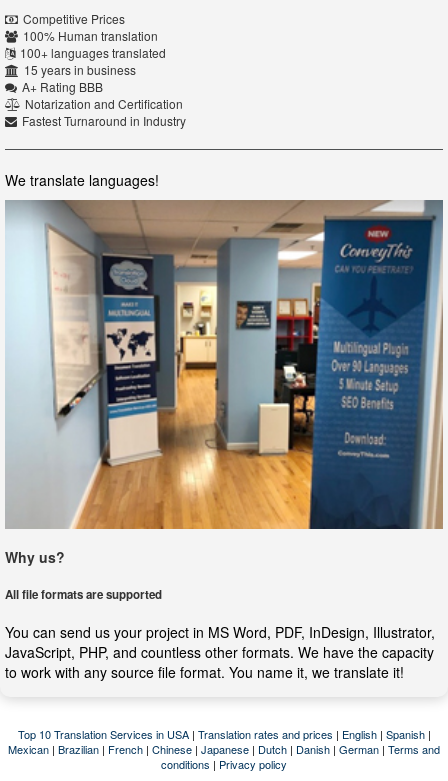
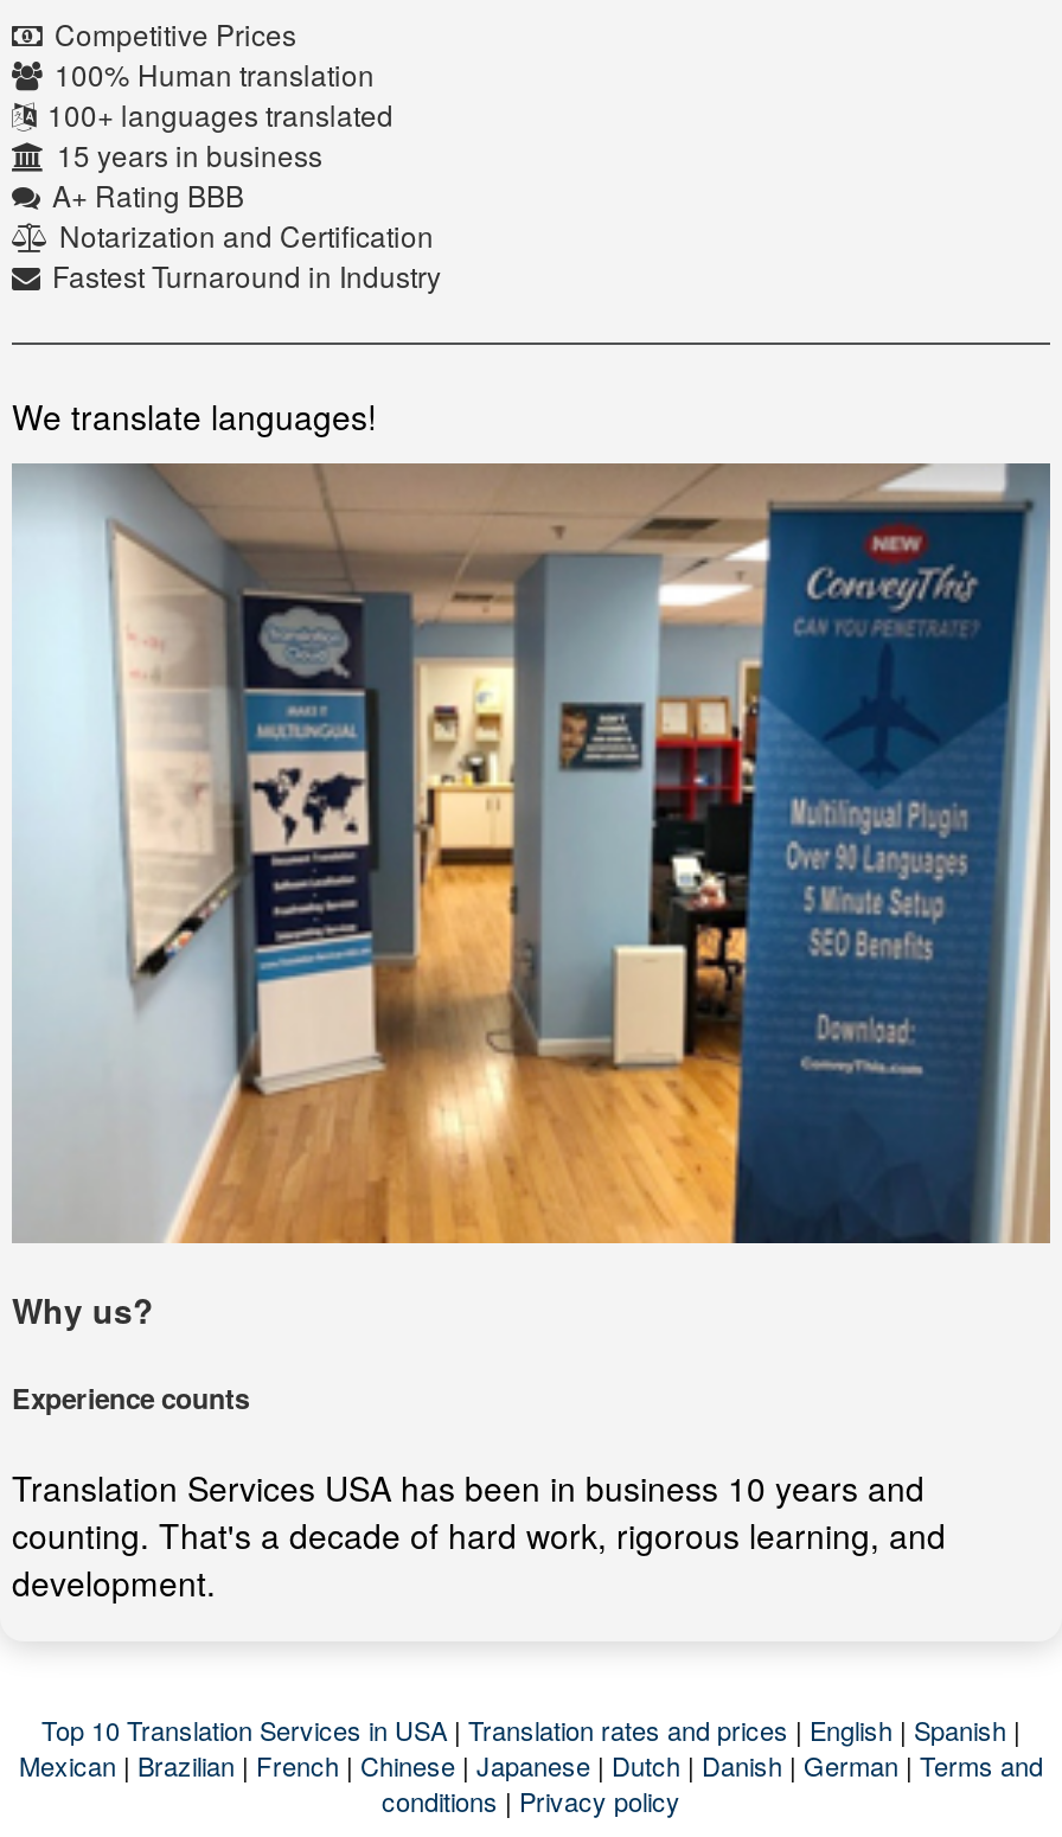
[5,585,162,602] All file formats are supported -> [12,1377,249,1417] Experience counts
[5,622,435,682] You can send us your project in MS Word, PDF, InDesign, Illustrator, | JavaScript, PHP, and countless other formats. We have the capacity | to work with any source file format. You name it, we translate it! -> [12,1463,946,1606] Translation Services USA has been in business 10 years and | counting. That's a decade of hard work, rigorous learning, and | development.

